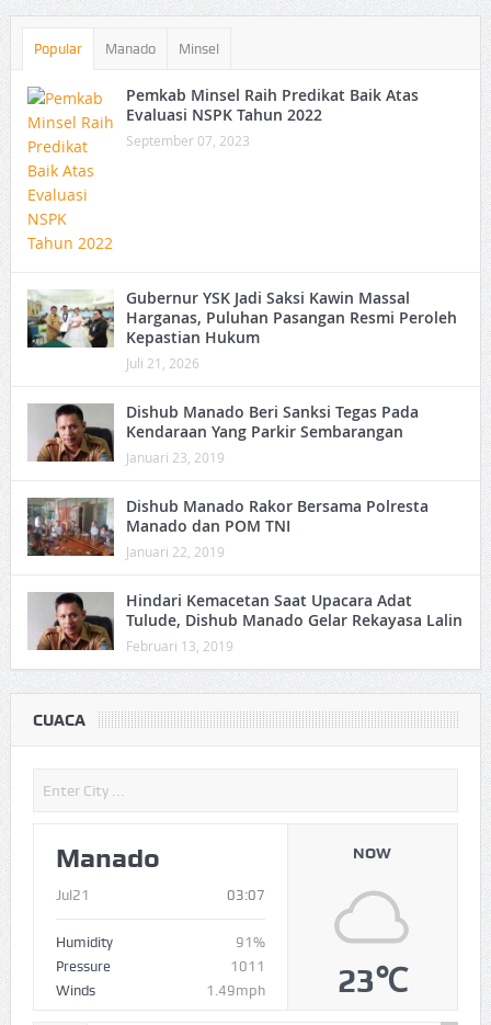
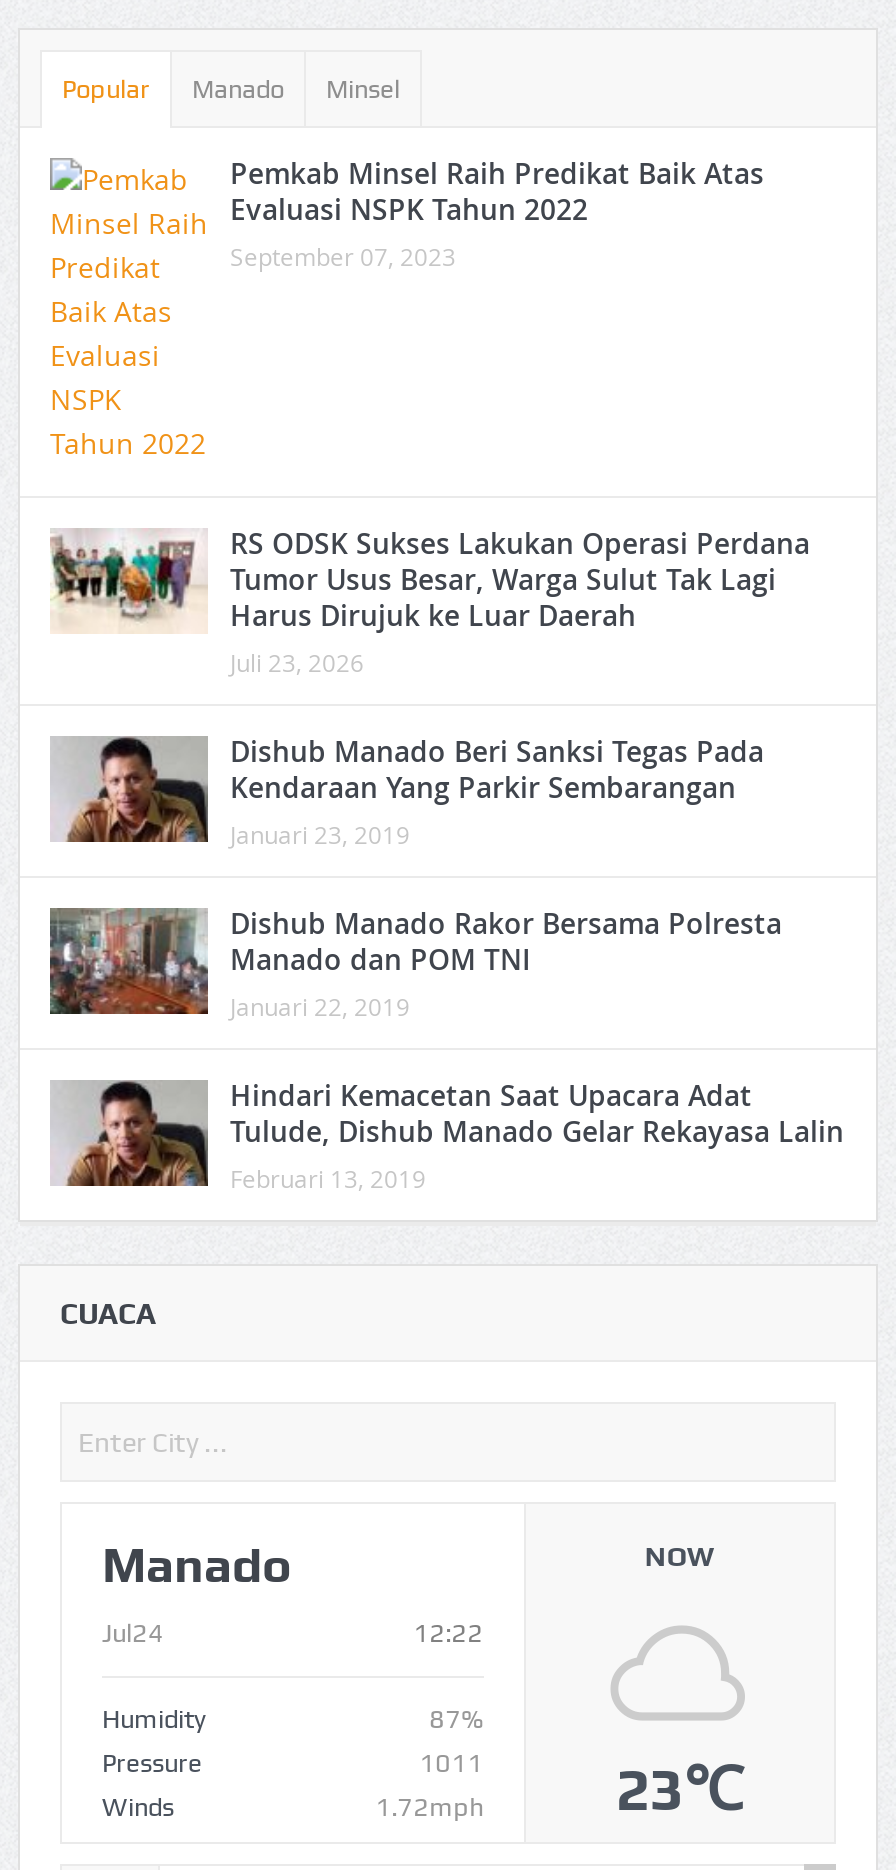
[26,287,457,372] [image] | Gubernur YSK Jadi Saksi Kawin Massal | Harganas, Puluhan Pasangan Resmi Peroleh | Kepastian Hukum | Juli 21, 2026 -> [50,524,810,678] [image] | RS ODSK Sukses Lakukan Operasi Perdana | Tumor Usus Besar, Warga Sulut Tak Lagi | Harus Dirujuk ke Luar Daerah | Juli 23, 2026
[56,887,265,904] Jul21 | 03:07 -> [102,1618,483,1648] Jul24 | 12:22
[235,934,265,951] 91% -> [429,1704,483,1734] 87%
[206,982,265,999] 1.49mph -> [375,1792,483,1822] 1.72mph

